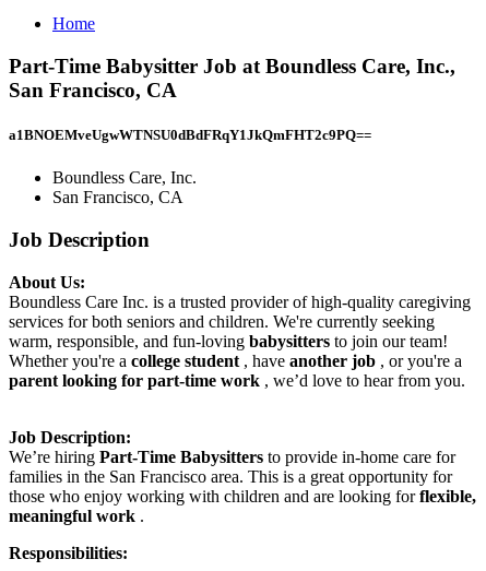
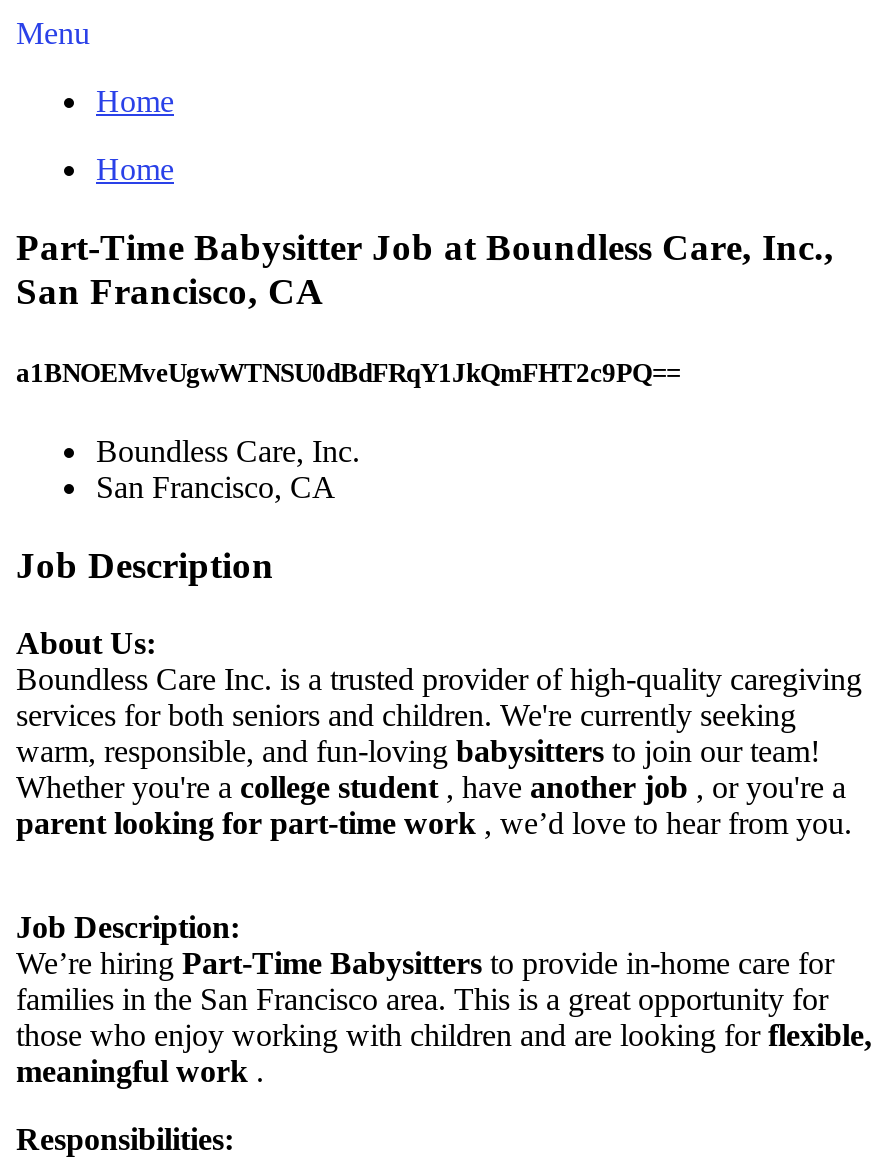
none -> [16,16,174,118] Menu | Home

